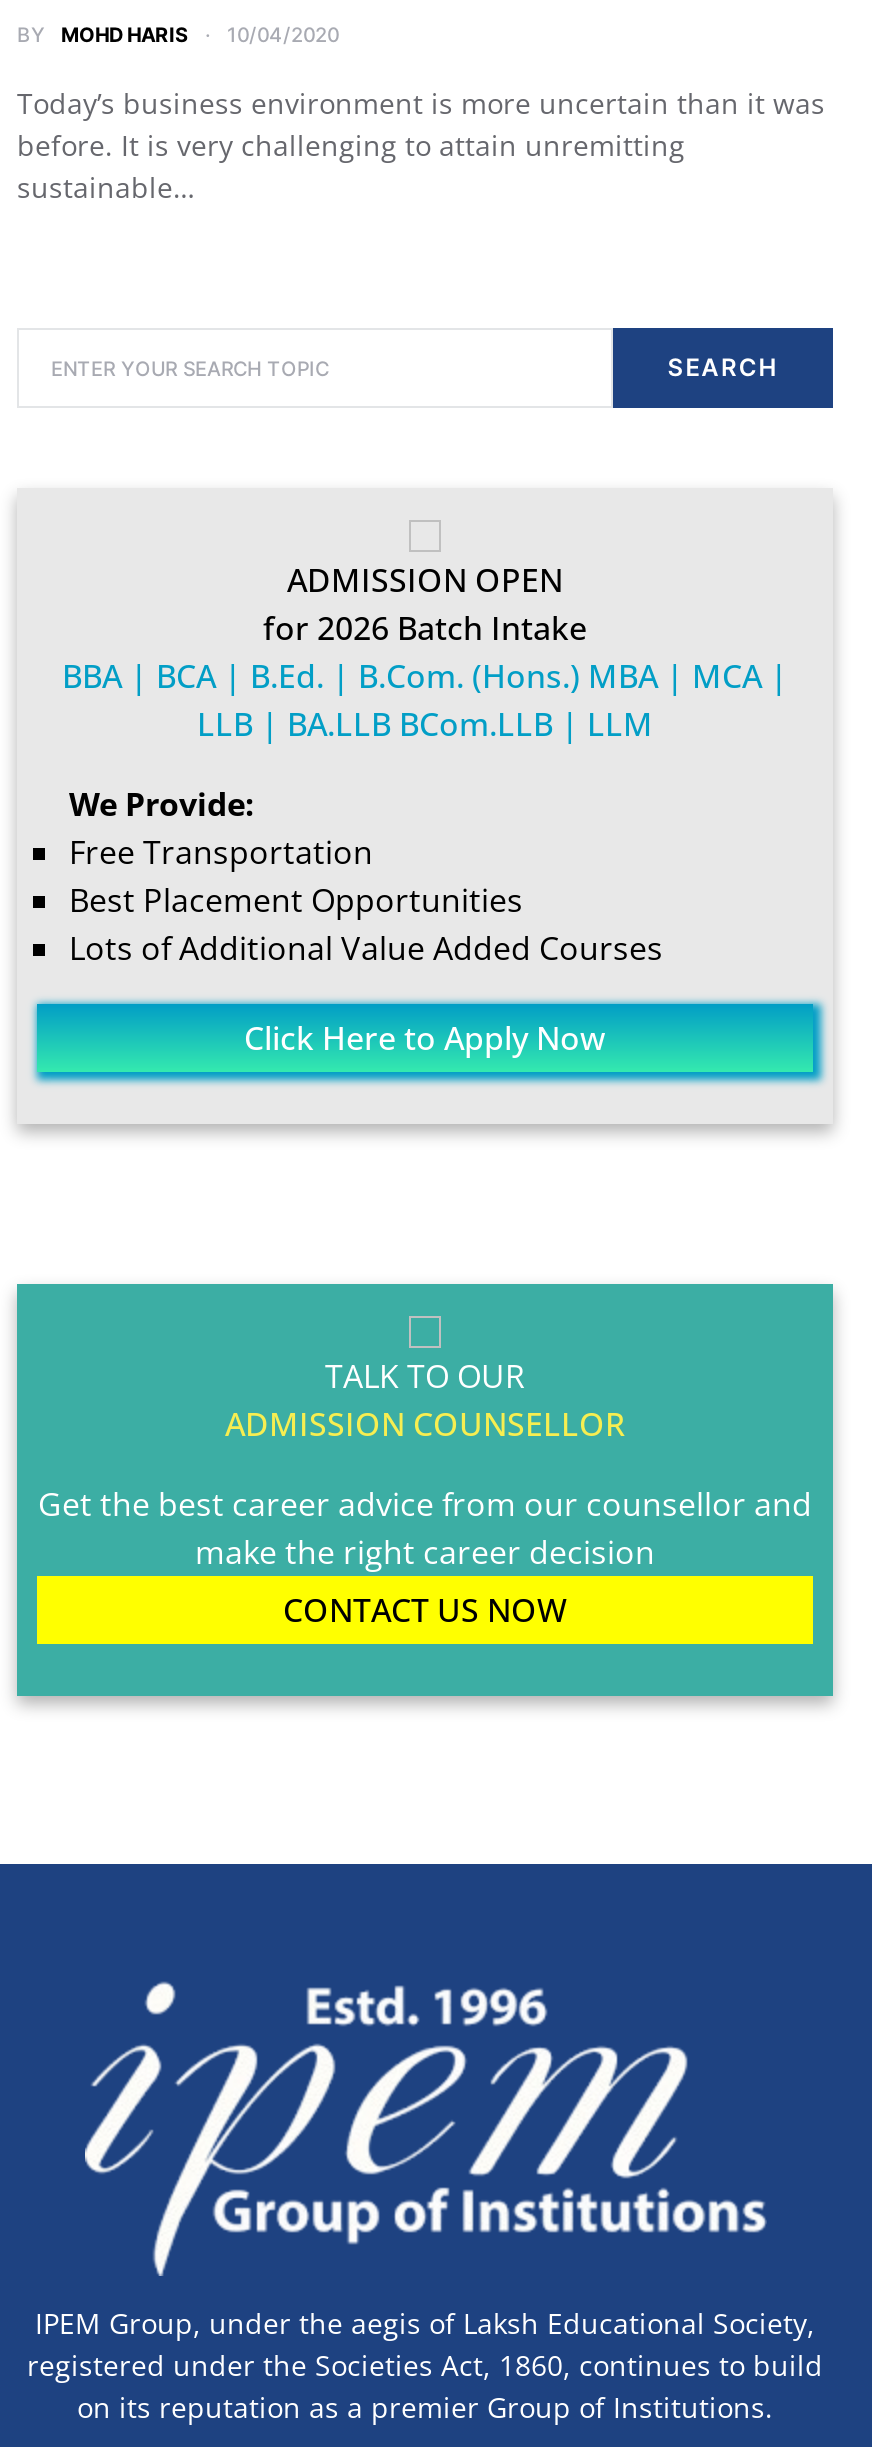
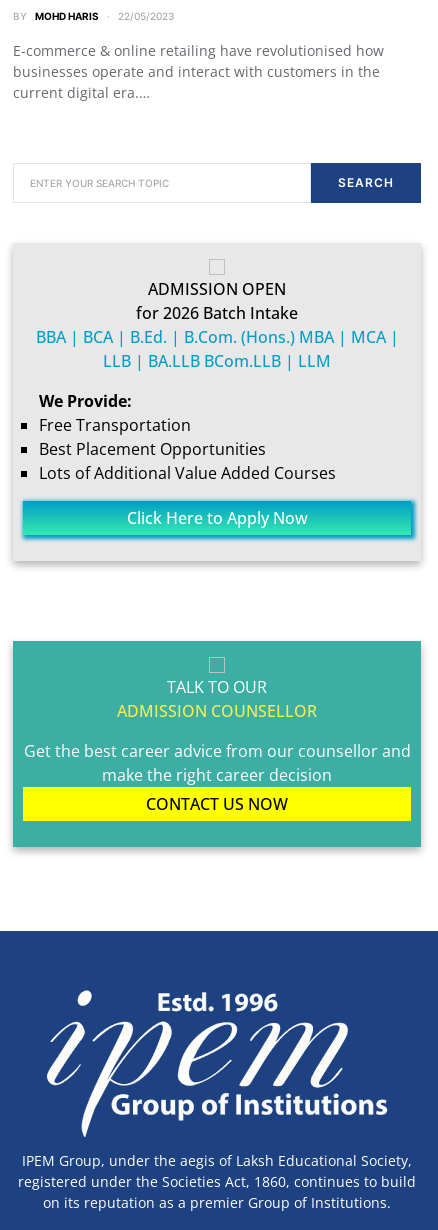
[17,22,339,46] BY MOHD HARIS 10/04/2020 -> [13,10,174,22] BY MOHD HARIS 22/05/2023
[17,84,825,206] Today’s business environment is more uncertain than it was | before. It is very challenging to attain unremitting | sustainable… -> [13,41,384,102] E-commerce & online retailing have revolutionised how | businesses operate and interact with customers in the | current digital era.…

